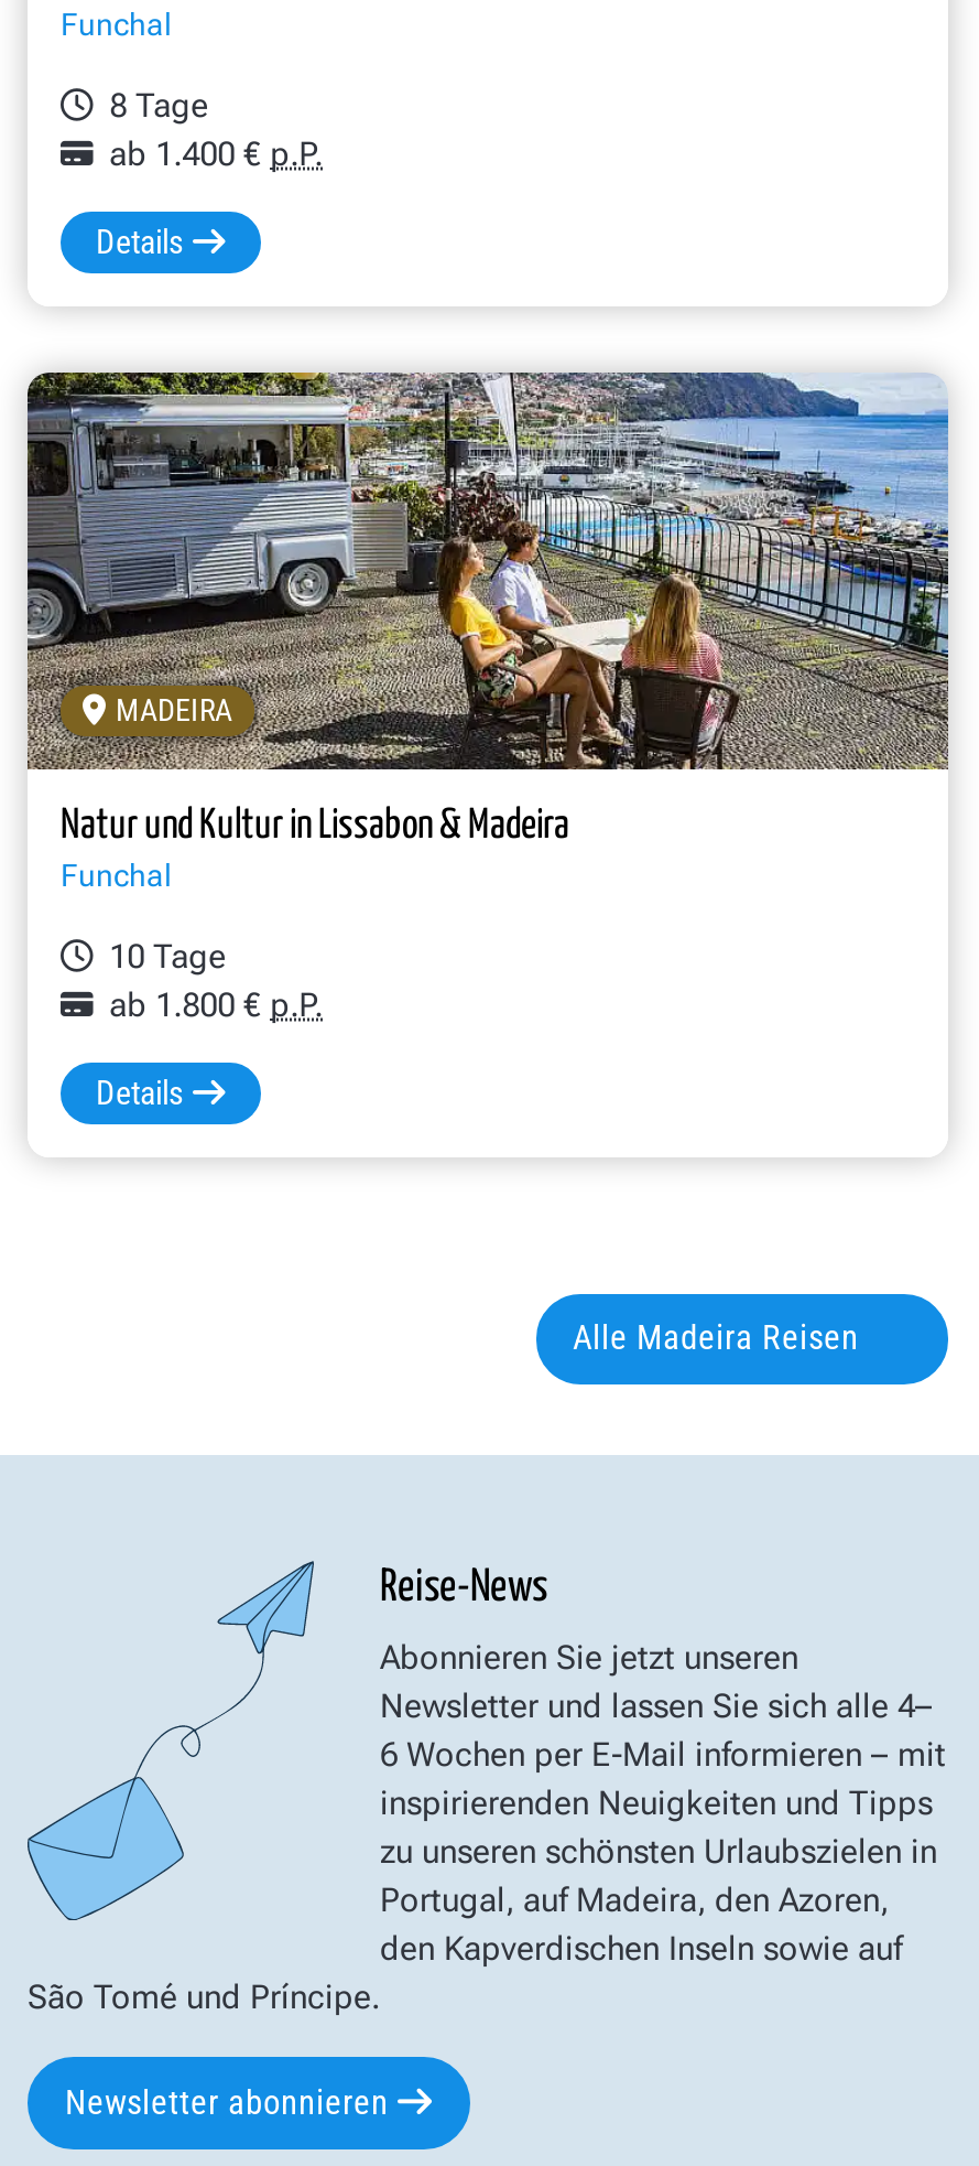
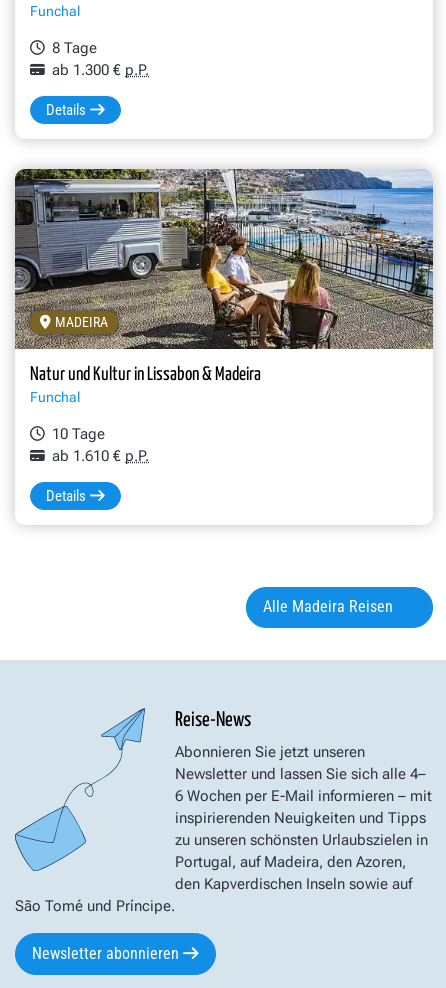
[109,134,323,174] ab 1.400 €p.P. -> [52,61,149,79] ab 1.300 €p.P.
[109,986,323,1026] ab 1.800 €p.P. -> [52,447,149,465] ab 1.610 €p.P.

